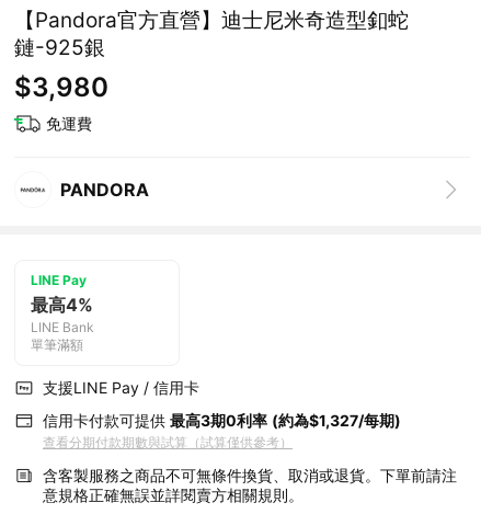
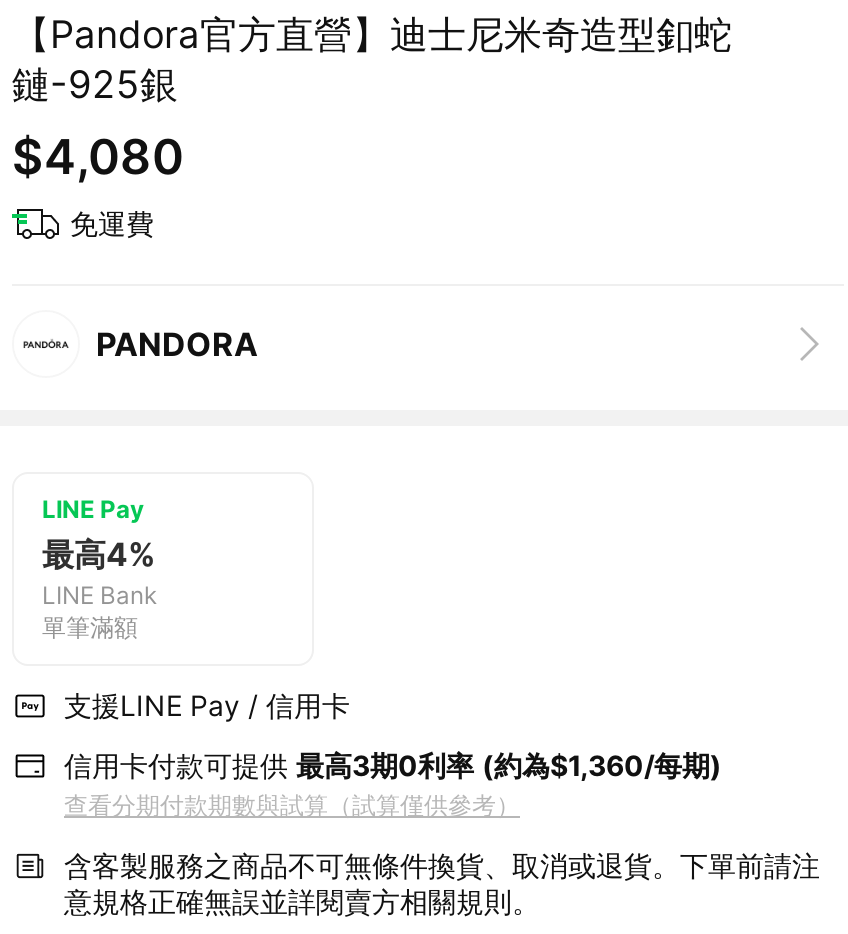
[14,71,108,103] $3,980 -> [12,128,184,186] $4,080
[43,411,401,430] 信用卡付款可提供最高3期0利率 (約為$1,327/每期) -> [64,748,722,782] 信用卡付款可提供最高3期0利率 (約為$1,360/每期)

